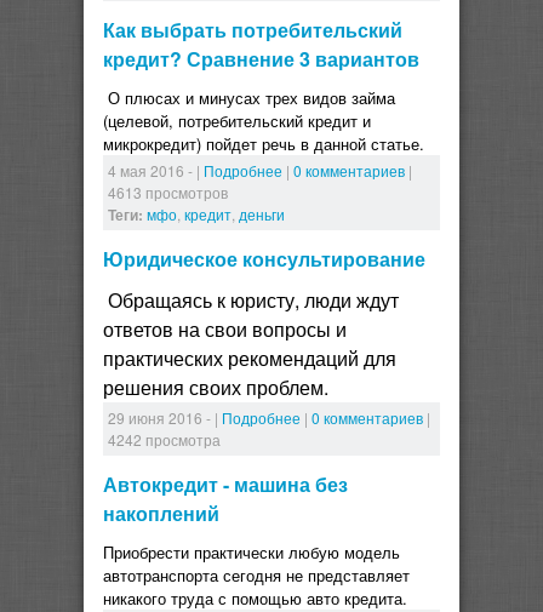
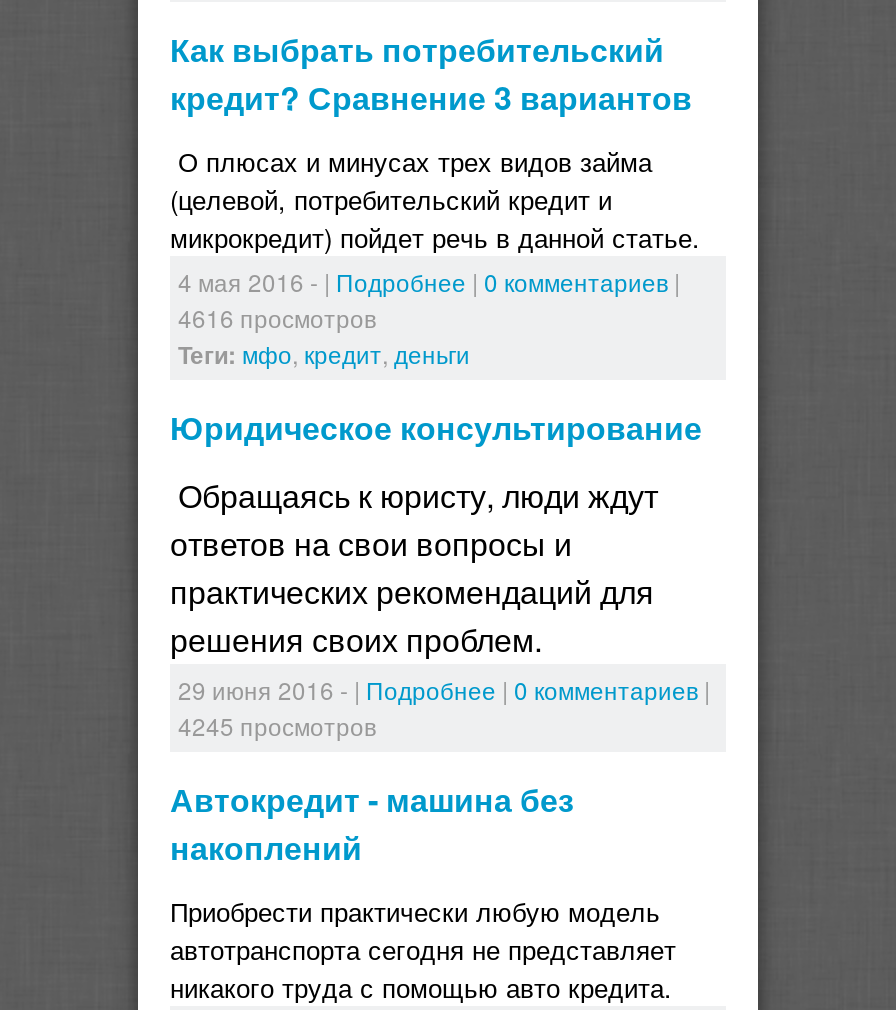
[108,181,228,202] 4613 просмотров -> [178,299,376,333] 4616 просмотров
[108,429,221,449] 4242 просмотра -> [178,707,376,741] 4245 просмотров

